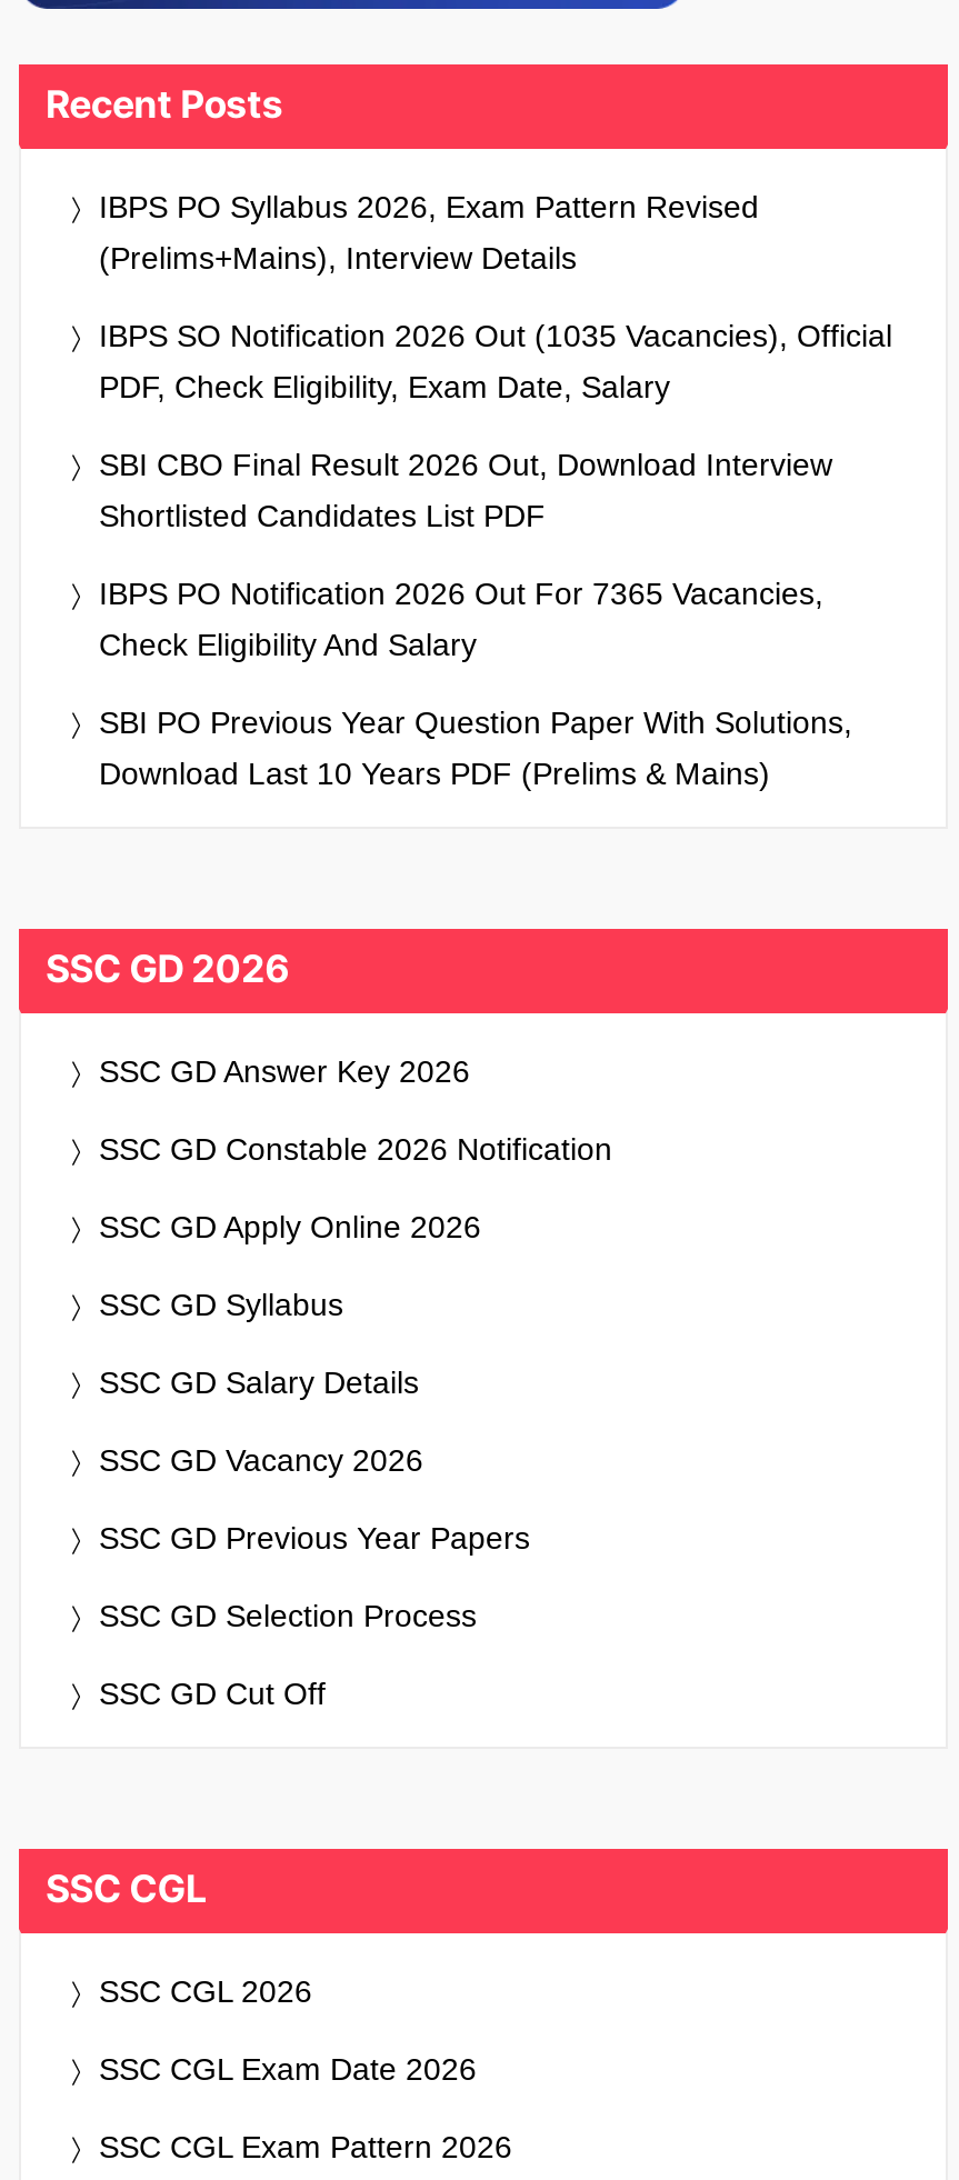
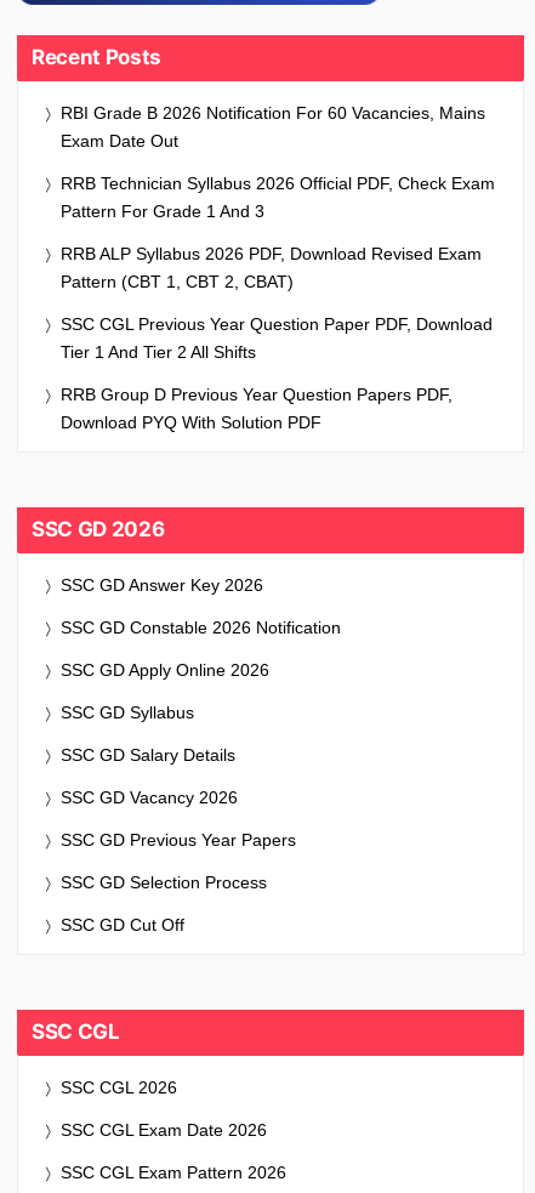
[99,189,759,276] IBPS PO Syllabus 2026, Exam Pattern Revised | (Prelims+Mains), Interview Details -> [61,103,485,150] RBI Grade B 2026 Notification For 60 Vacancies, Mains | Exam Date Out
[99,318,892,404] IBPS SO Notification 2026 Out (1035 Vacancies), Official | PDF, Check Eligibility, Exam Date, Salary -> [61,174,495,221] RRB Technician Syllabus 2026 Official PDF, Check Exam | Pattern For Grade 1 And 3
[99,447,832,533] SBI CBO Final Result 2026 Out, Download Interview | Shortlisted Candidates List PDF -> [61,244,482,291] RRB ALP Syllabus 2026 PDF, Download Revised Exam | Pattern (CBT 1, CBT 2, CBAT)
[99,576,823,662] IBPS PO Notification 2026 Out For 7365 Vacancies, | Check Eligibility And Salary -> [61,314,493,362] SSC CGL Previous Year Question Paper PDF, Download | Tier 1 And Tier 2 All Shifts
[99,704,852,791] SBI PO Previous Year Question Paper With Solutions, | Download Last 10 Years PDF (Prelims & Mains) -> [61,385,453,432] RRB Group D Previous Year Question Papers PDF, | Download PYQ With Solution PDF

